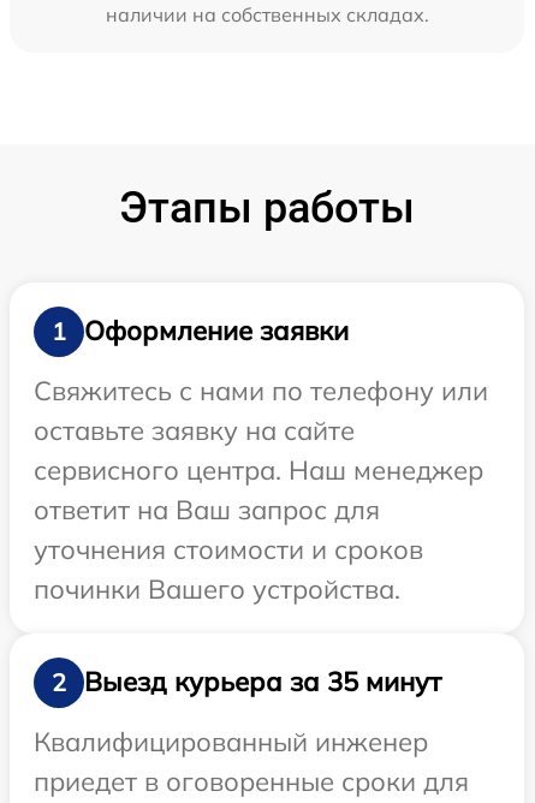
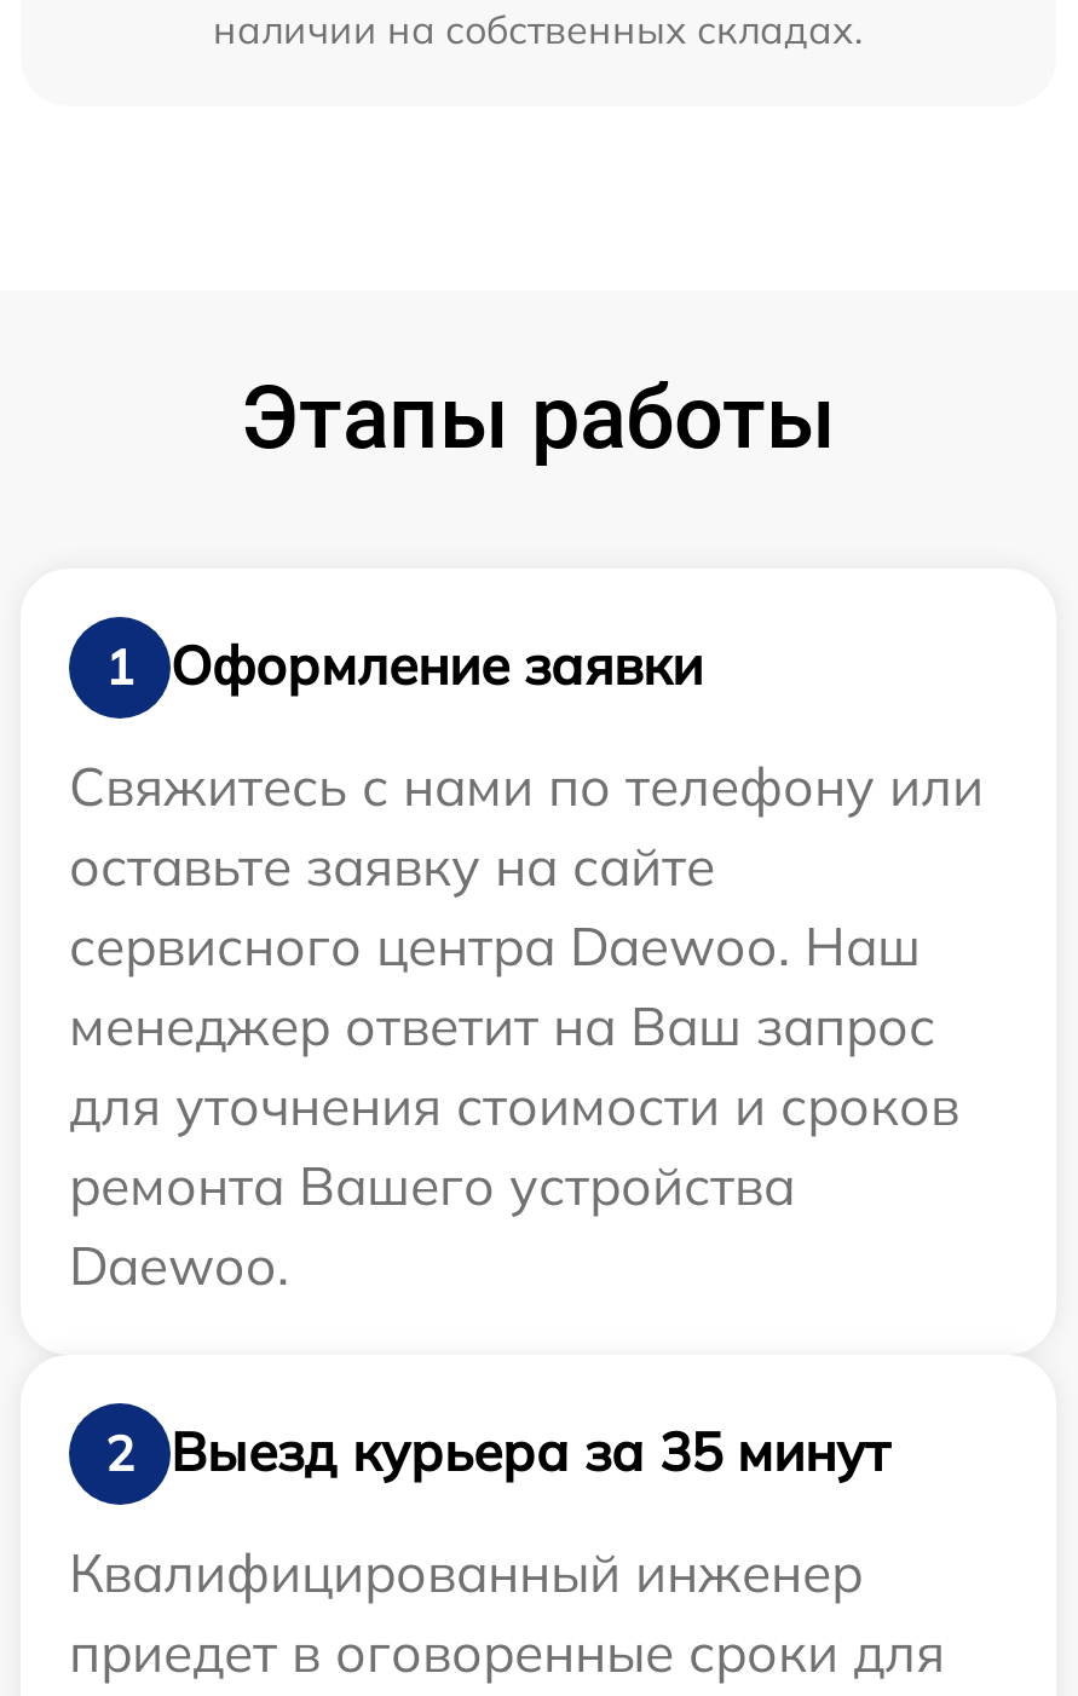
[34,453,483,606] сервисного центра. Наш менеджер | ответит на Ваш запрос для | уточнения стоимости и сроков | починки Вашего устройства. -> [69,912,959,1299] сервисного центра Daewoo. Наш | менеджер ответит на Ваш запрос | для уточнения стоимости и сроков | ремонта Вашего устройства | Daewoo.

